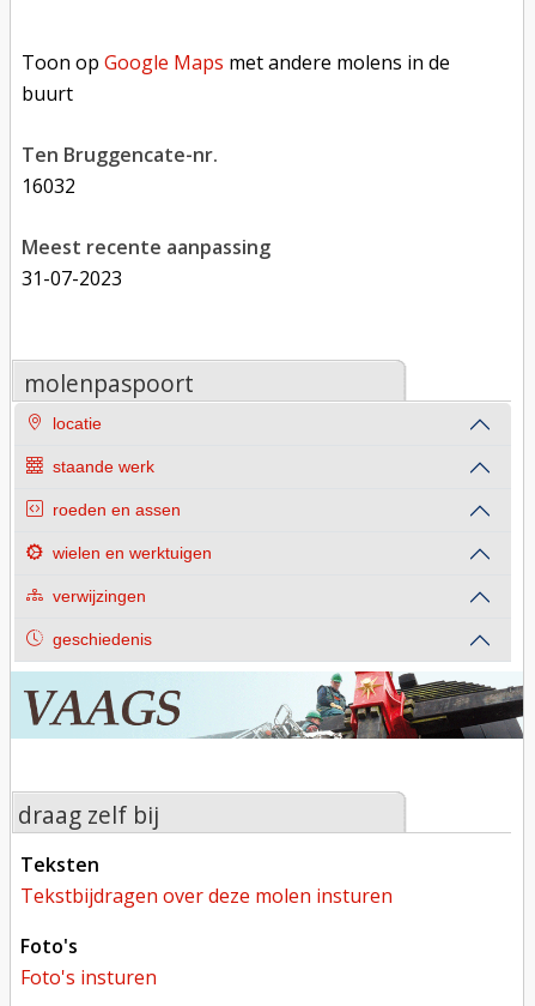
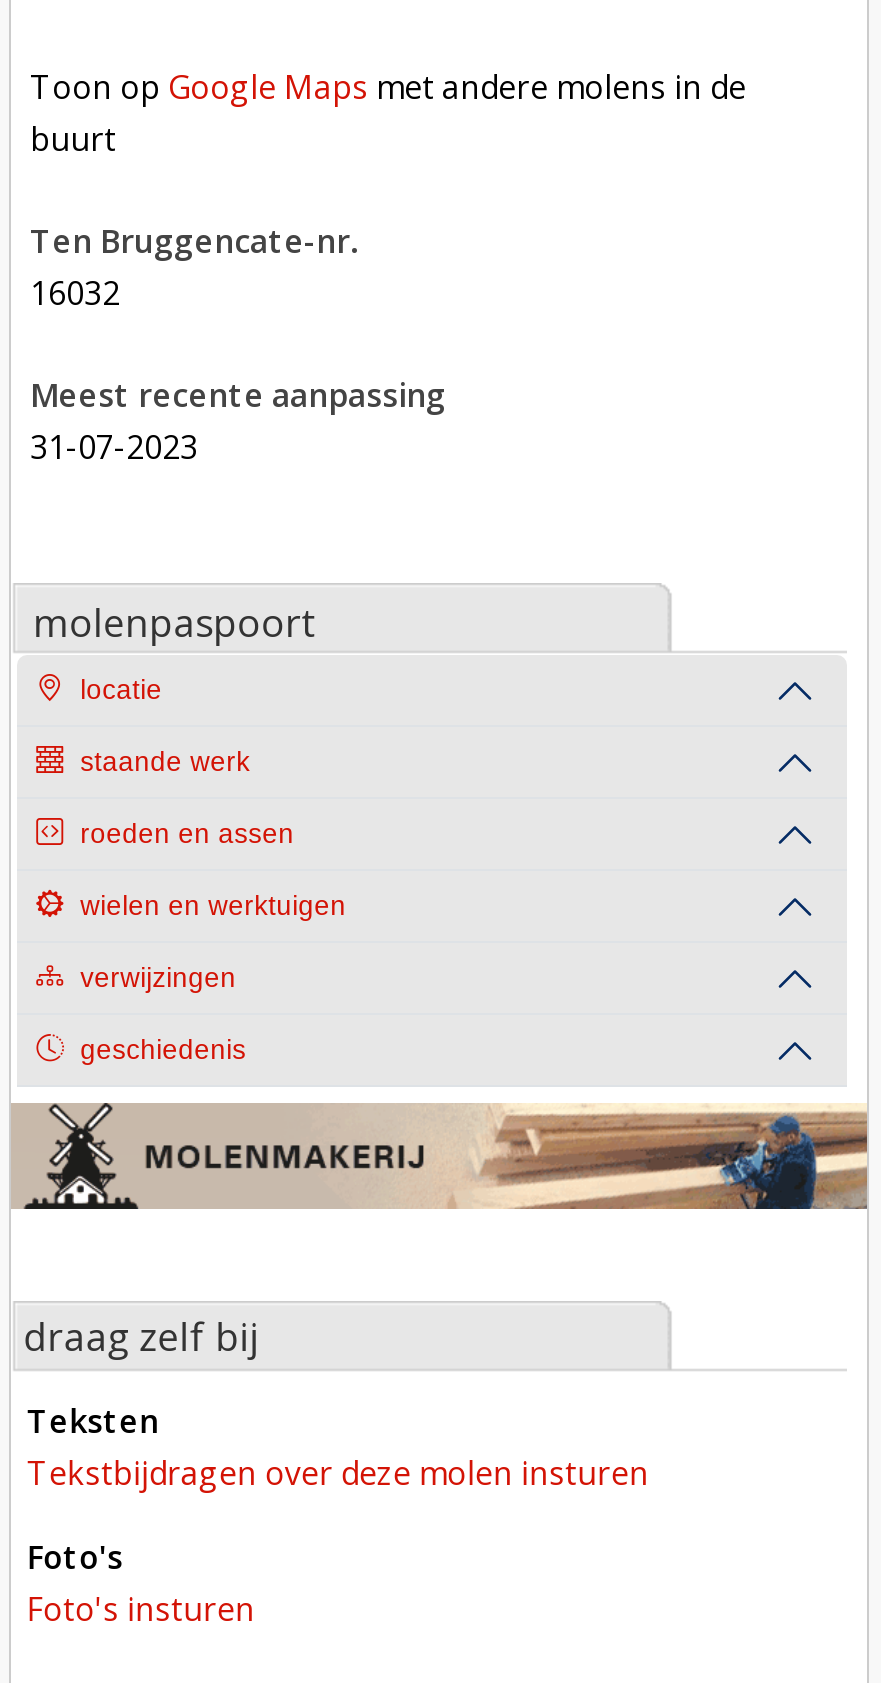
[12,670,524,740] [image] -> [11,1101,869,1211] [image]

